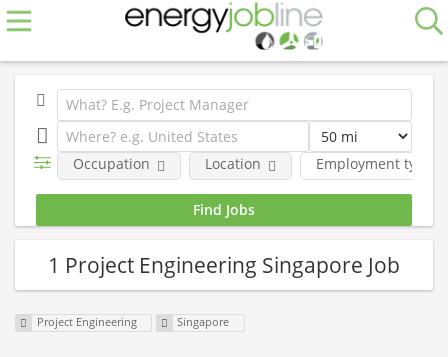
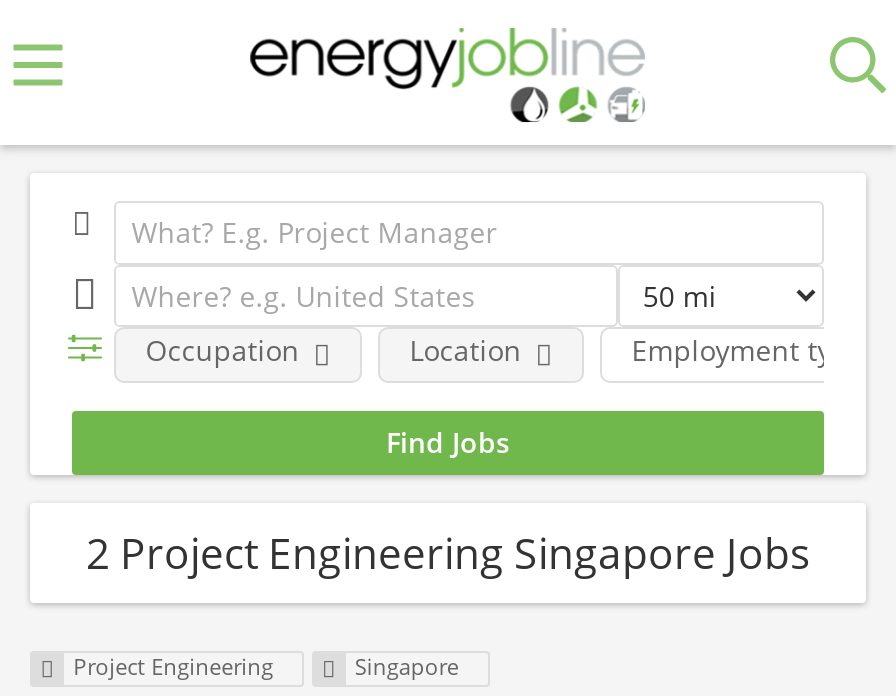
[48,250,400,278] 1 Project Engineering Singapore Job -> [86,524,810,580] 2 Project Engineering Singapore Jobs

